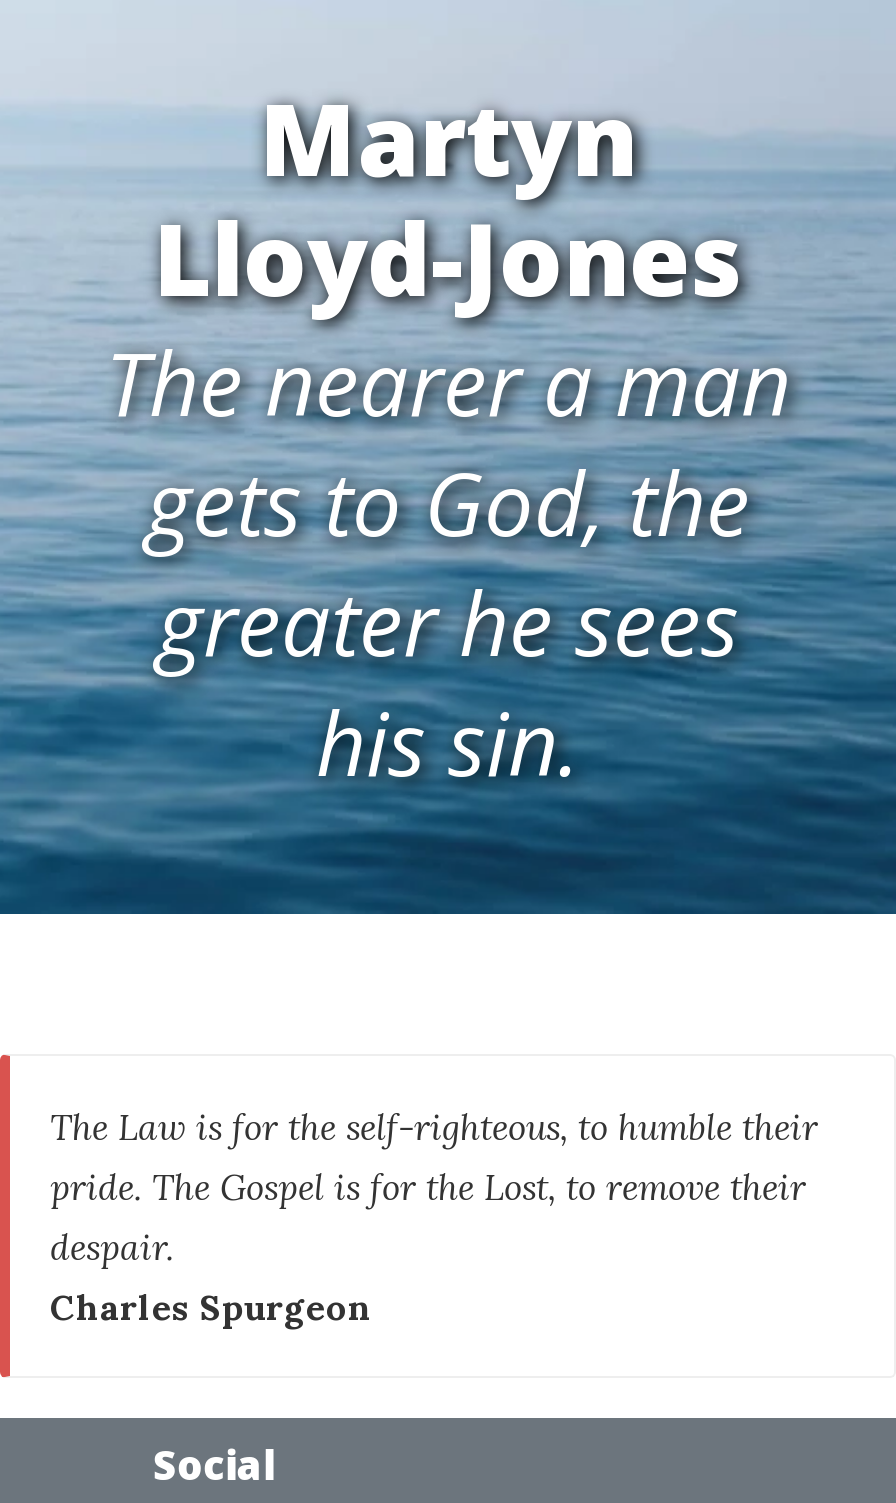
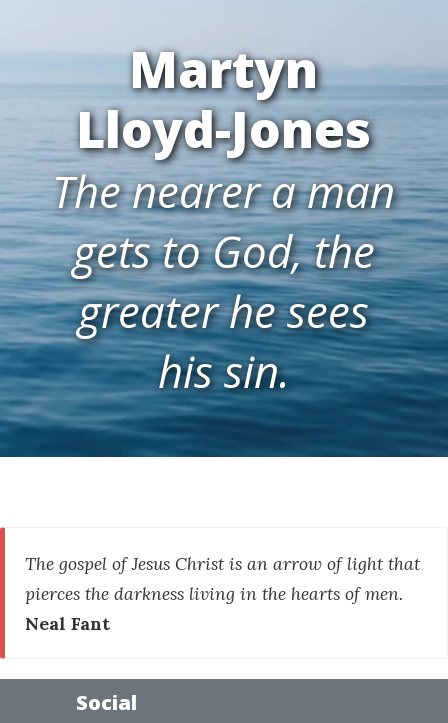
[50,1104,818,1330] The Law is for the self-righteous, to humble their | pride. The Gospel is for the Lost, to remove their | despair. | Charles Spurgeon -> [25,552,420,635] The gospel of Jesus Christ is an arrow of light that | pierces the darkness living in the hearts of men. | Neal Fant

